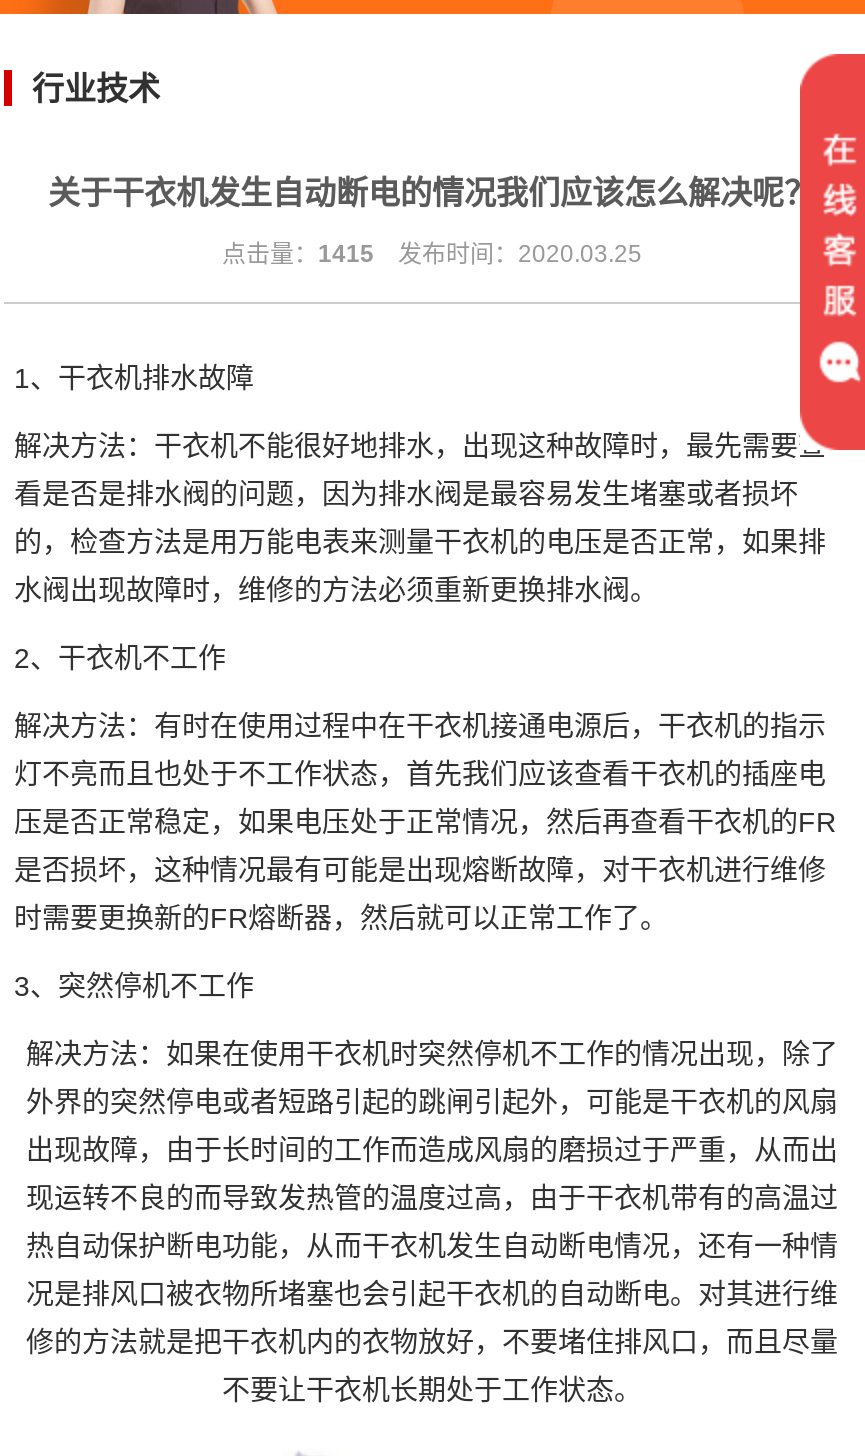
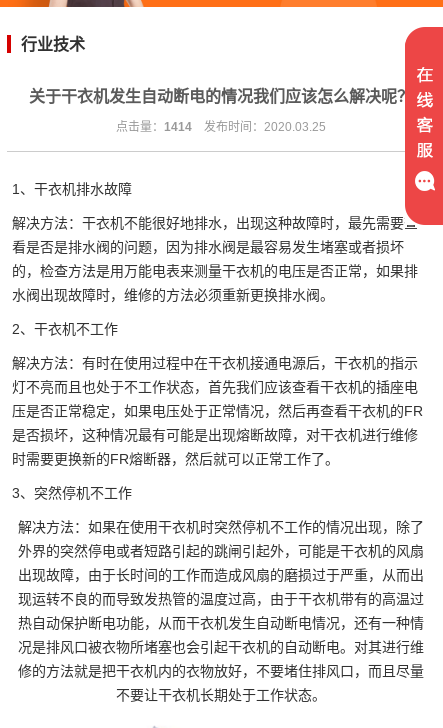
[222,240,642,268] 点击量：1415 发布时间：2020.03.25 -> [116,120,326,134] 点击量：1414 发布时间：2020.03.25

